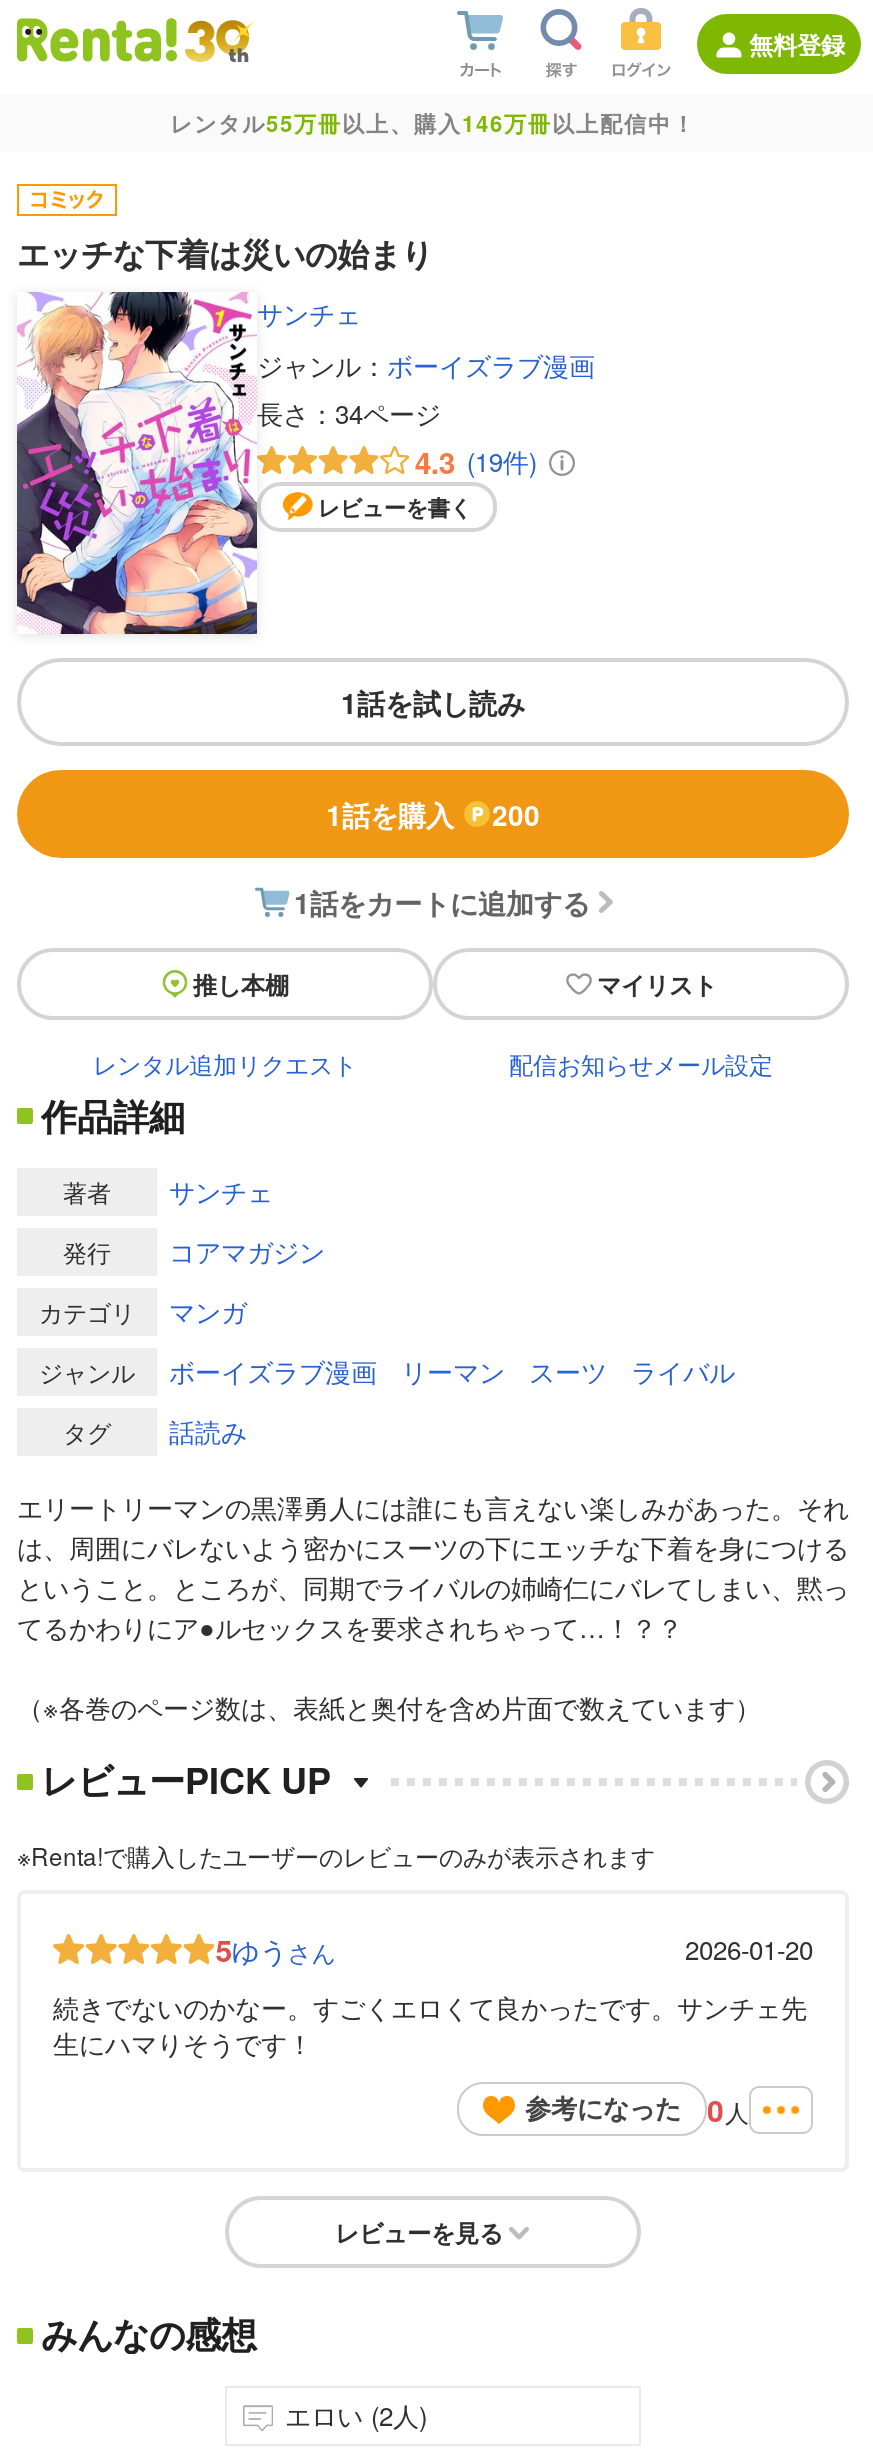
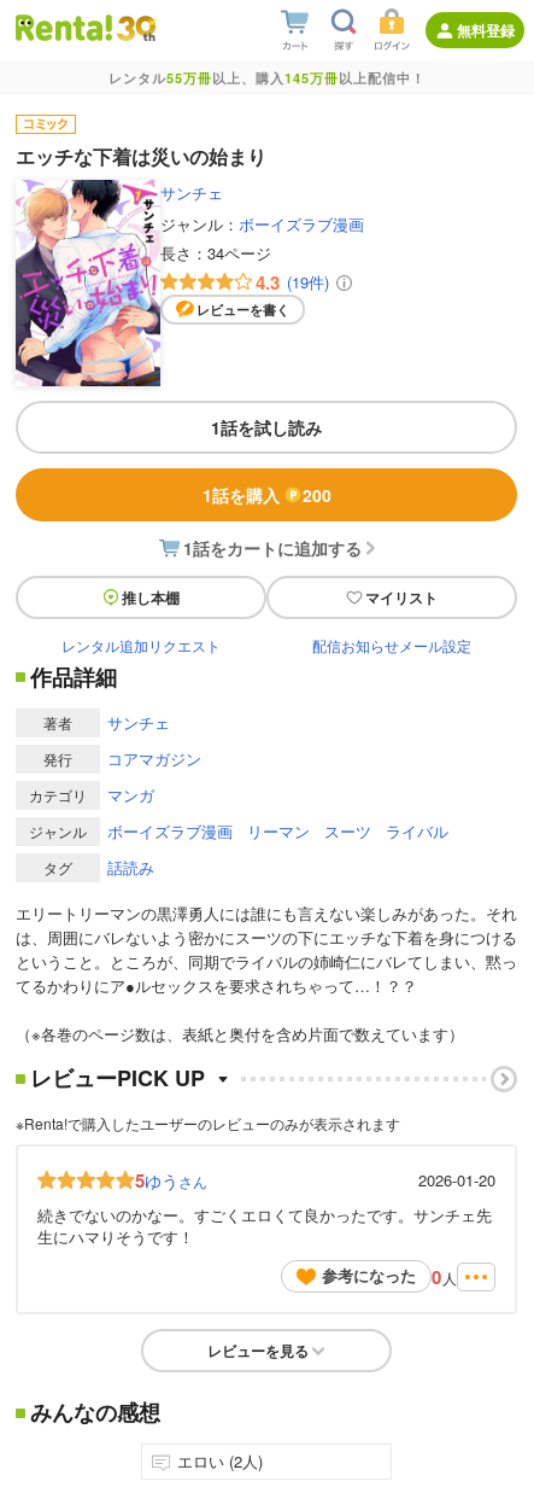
[170,108,696,138] レンタル55万冊以上、購入146万冊以上配信中！ -> [108,69,425,87] レンタル55万冊以上、購入145万冊以上配信中！

